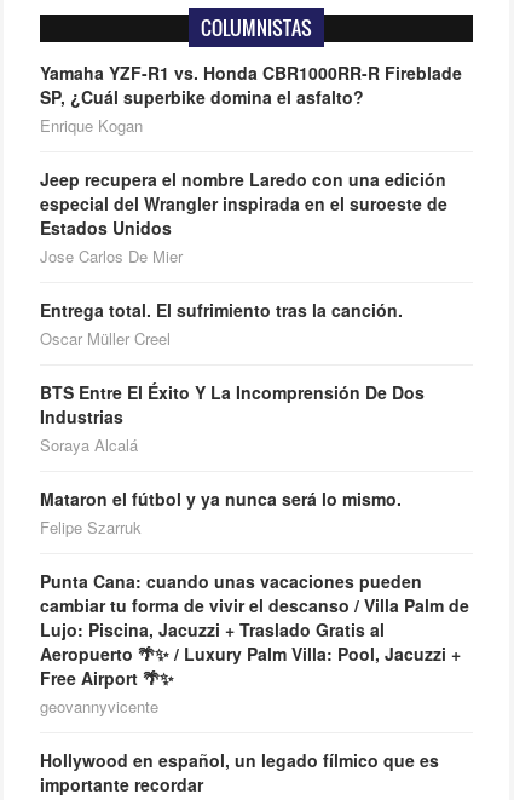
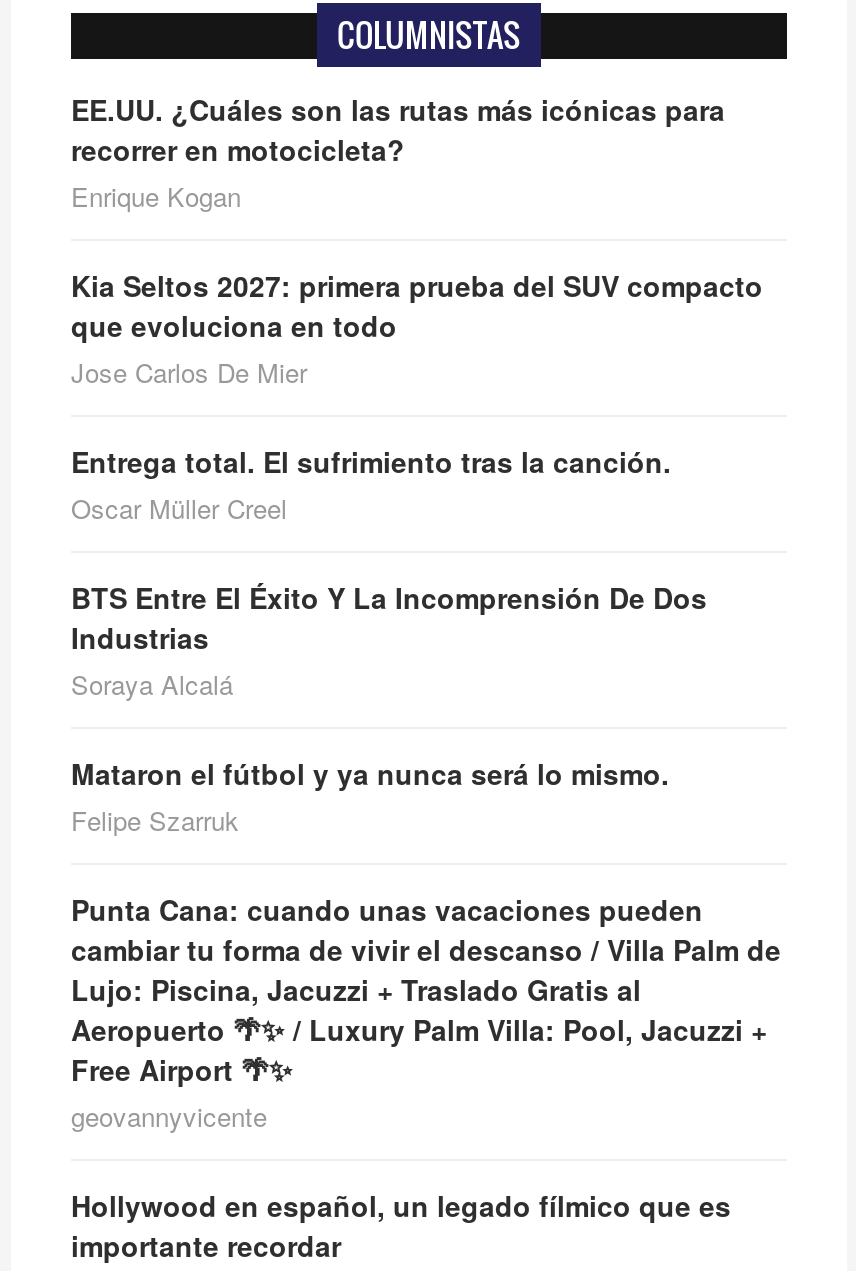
[40,61,462,109] Yamaha YZF-R1 vs. Honda CBR1000RR-R Fireblade | SP, ¿Cuál superbike domina el asfalto? -> [71,89,725,169] EE.UU. ¿Cuáles son las rutas más icónicas para | recorrer en motocicleta?
[40,167,447,240] Jeep recupera el nombre Laredo con una edición | especial del Wrangler inspirada en el suroeste de | Estados Unidos -> [71,265,763,345] Kia Seltos 2027: primera prueba del SUV compacto | que evoluciona en todo

